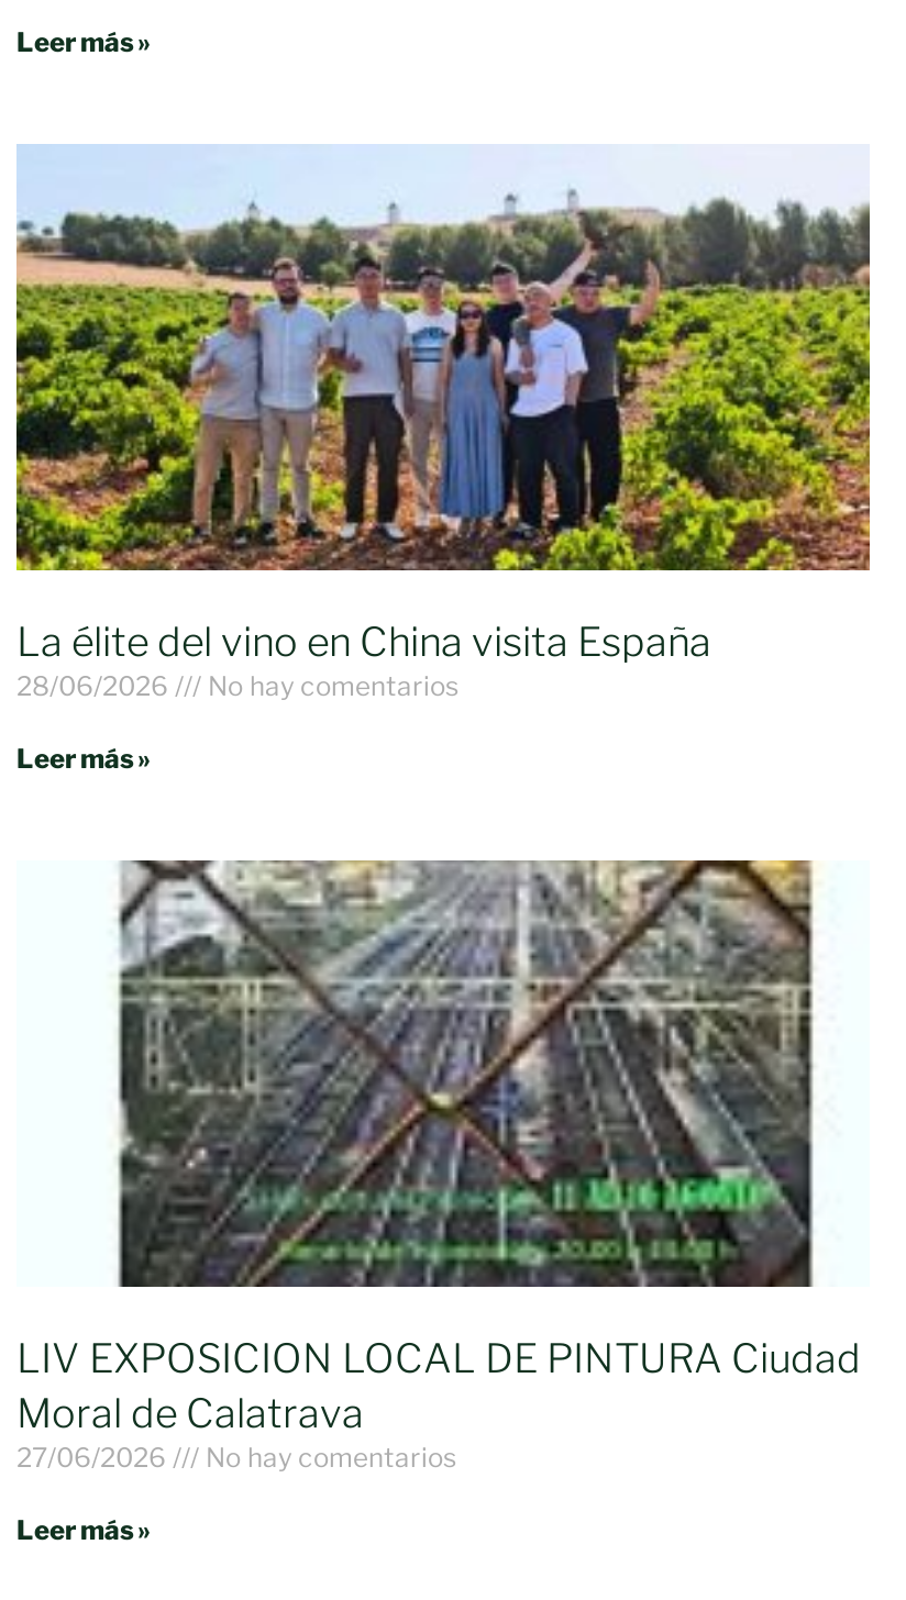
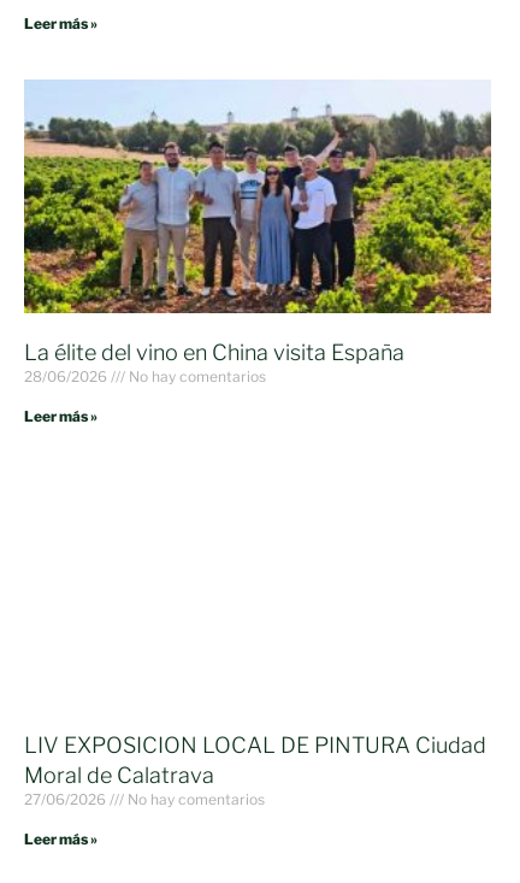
[115,858,817,1289] [image] -> none

